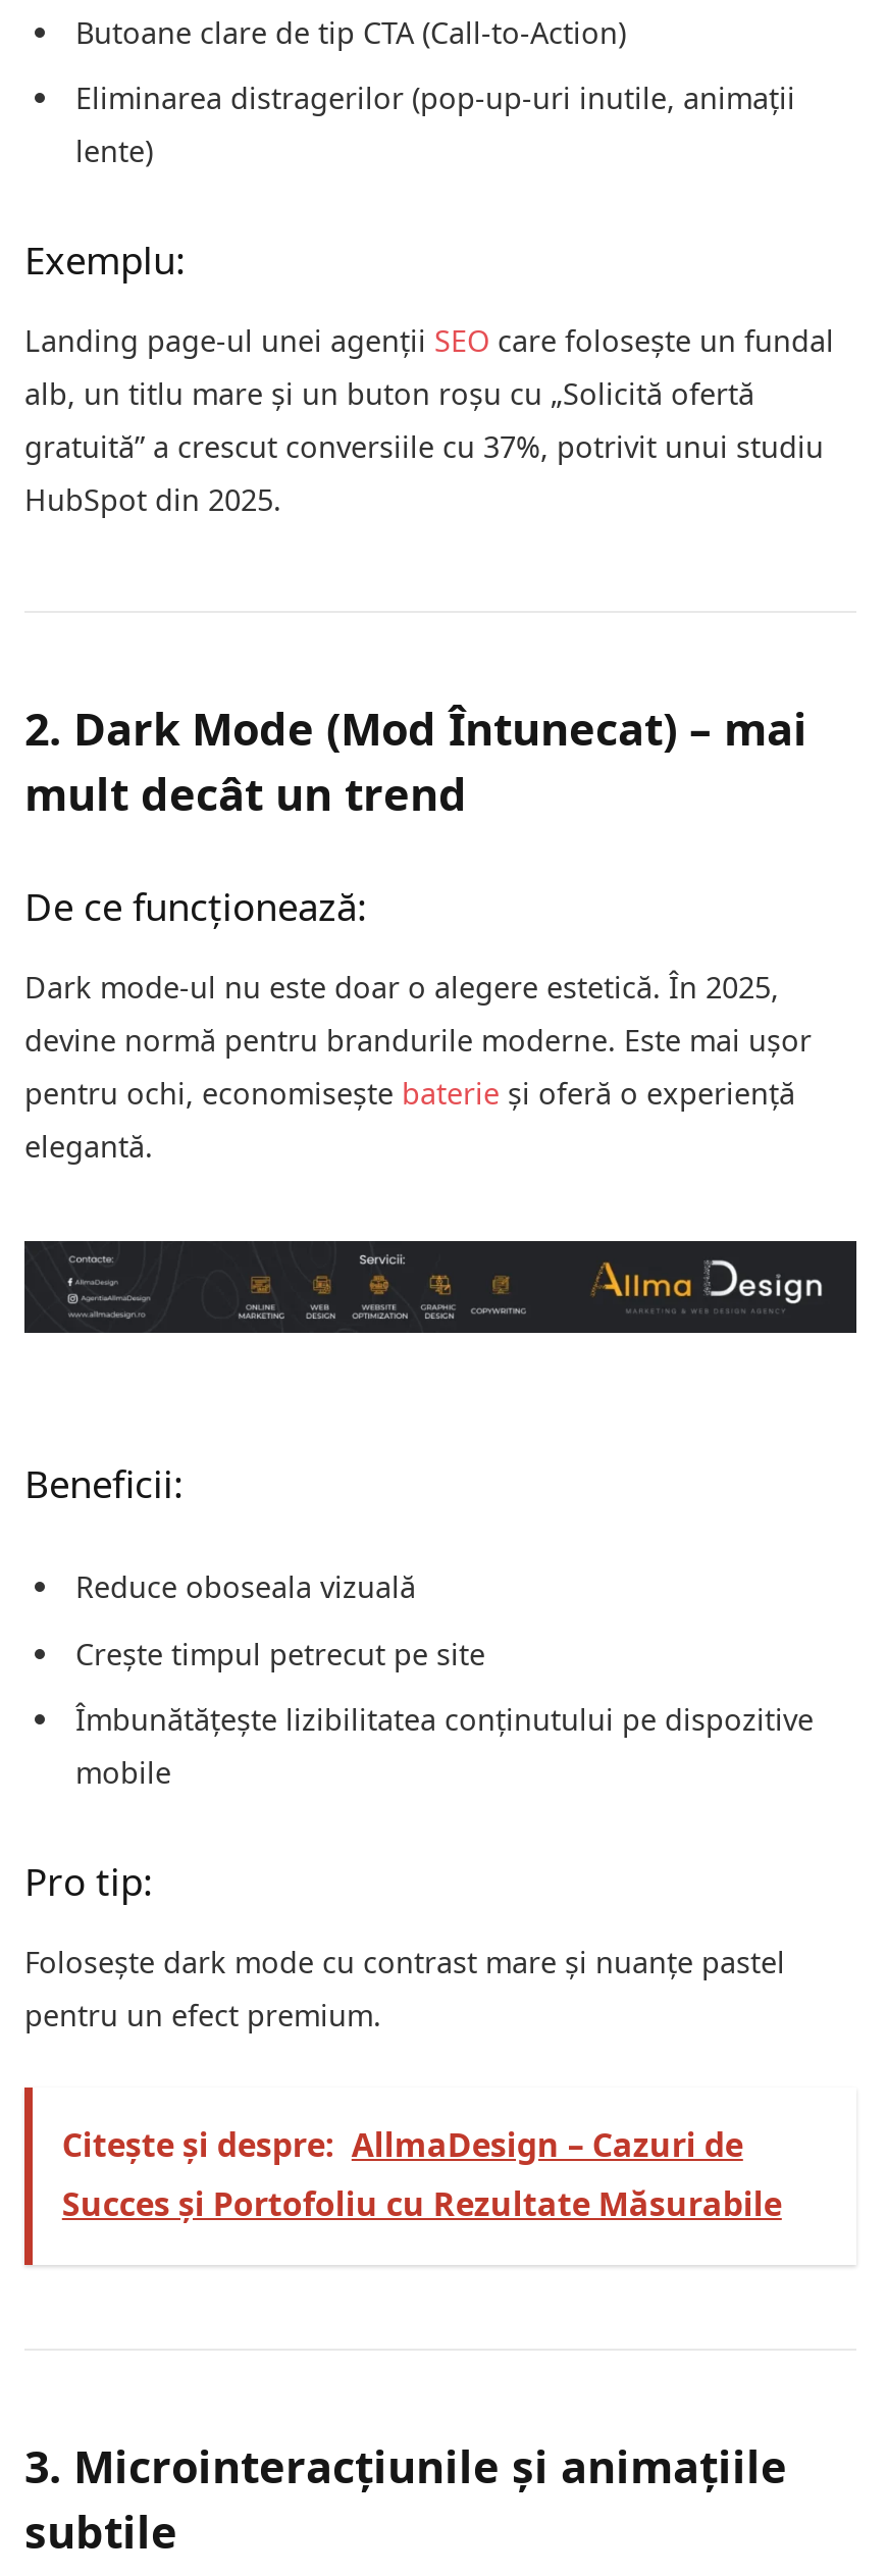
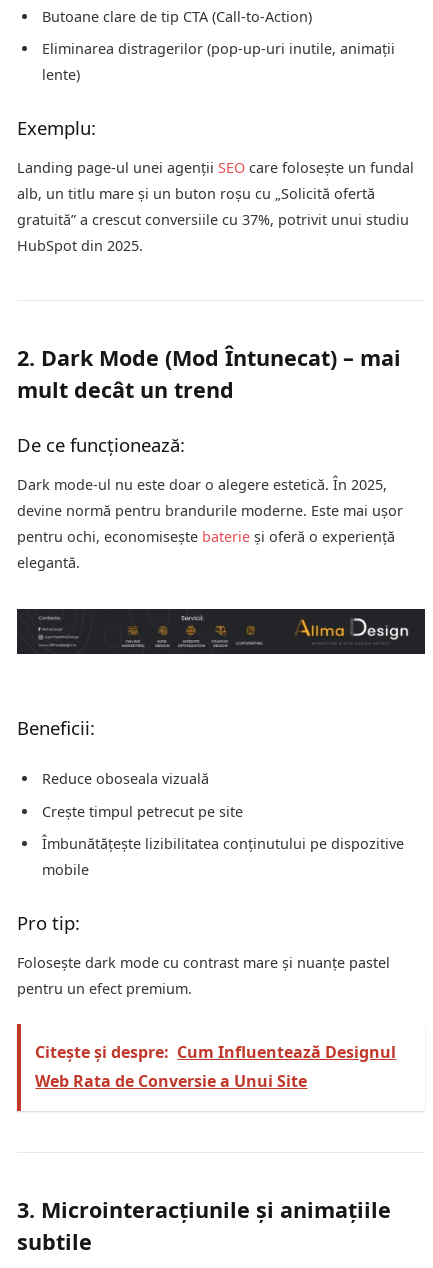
[62,2123,782,2227] Citește și despre: AllmaDesign – Cazuri de | Succes și Portofoliu cu Rezultate Măsurabile -> [35,1041,396,1092] Citește și despre: Cum Influentează Designul | Web Rata de Conversie a Unui Site

